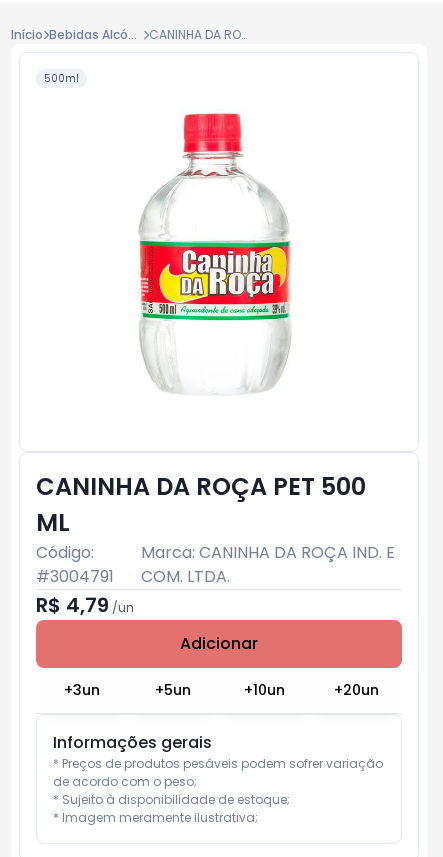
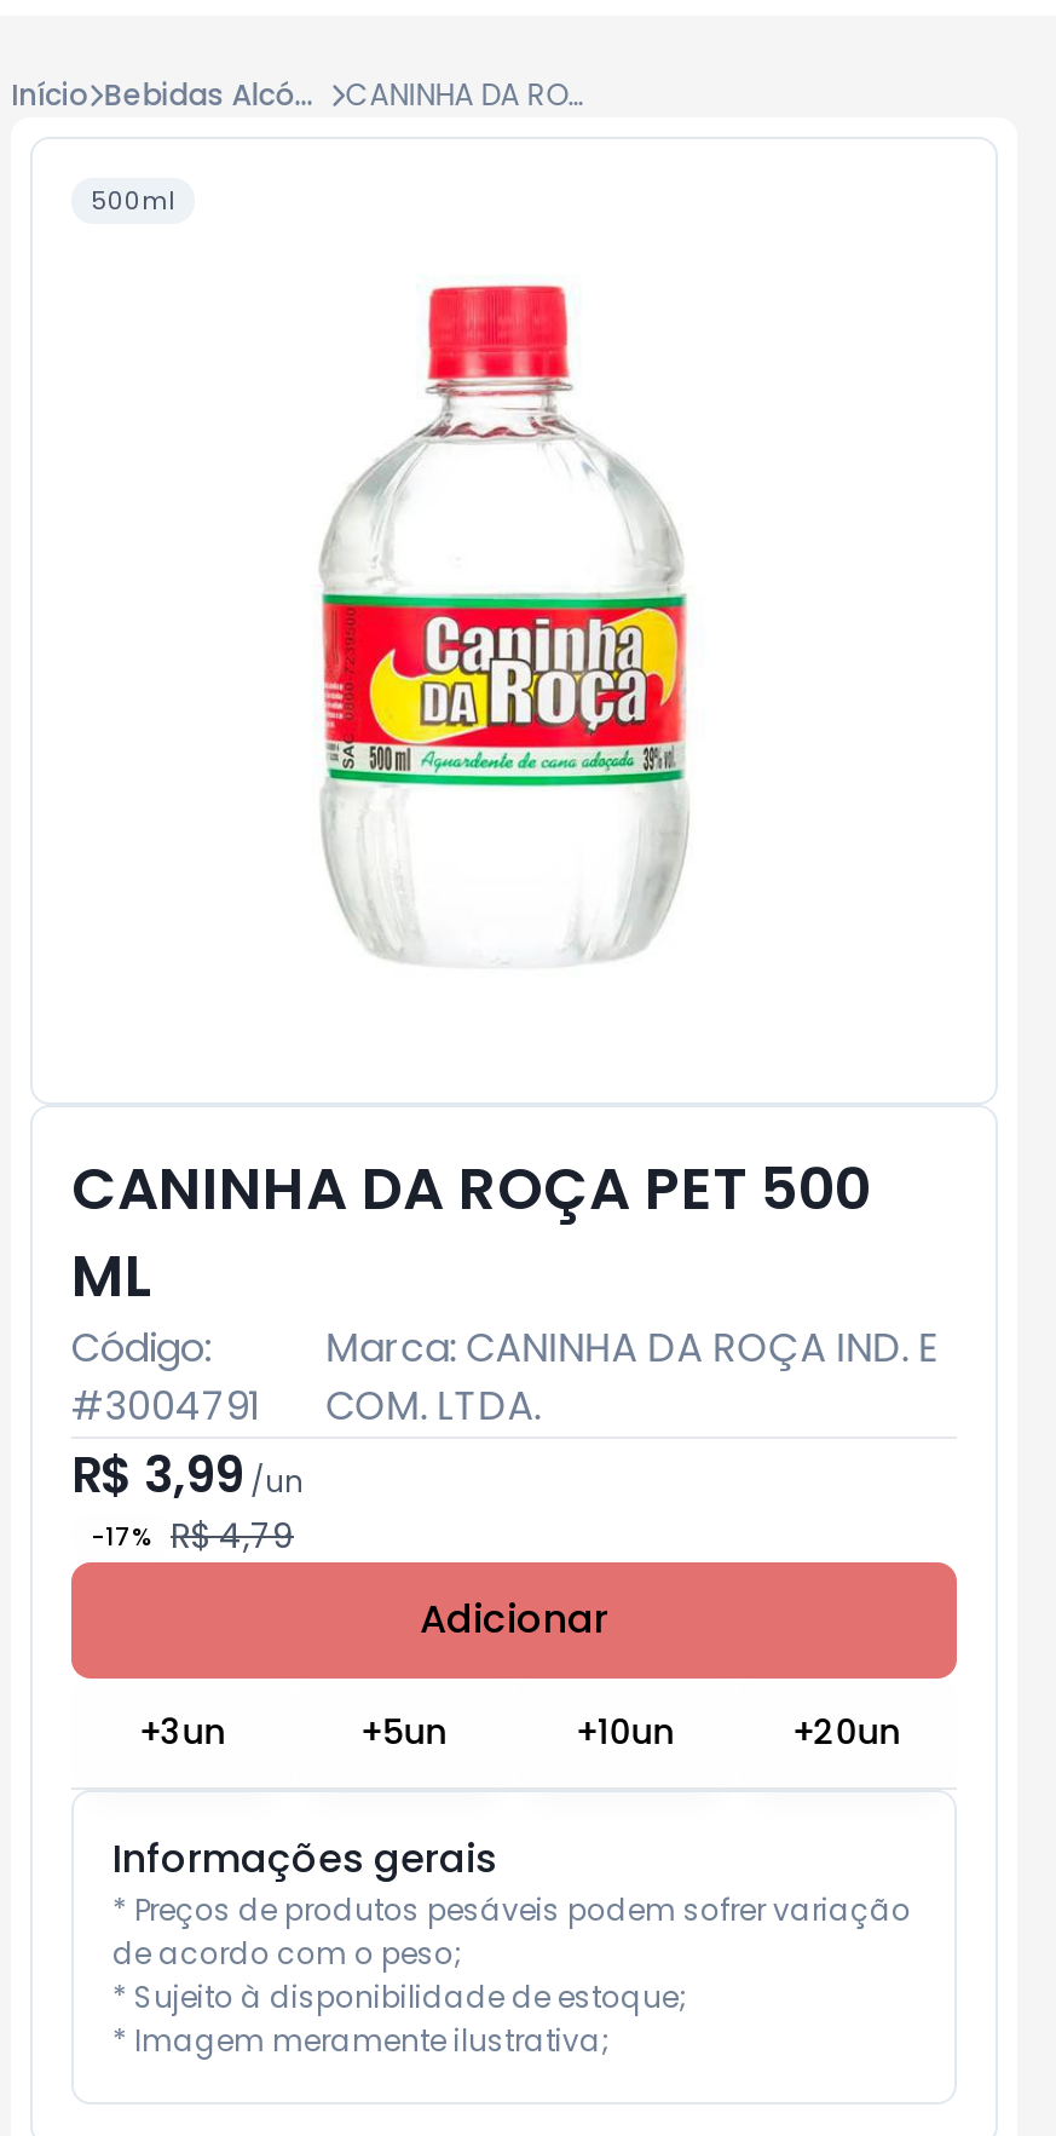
[36,591,134,619] R$ 4,79 / un -> [71,1441,304,1560] R$ 3,99/un | -17% R$ 4,79

